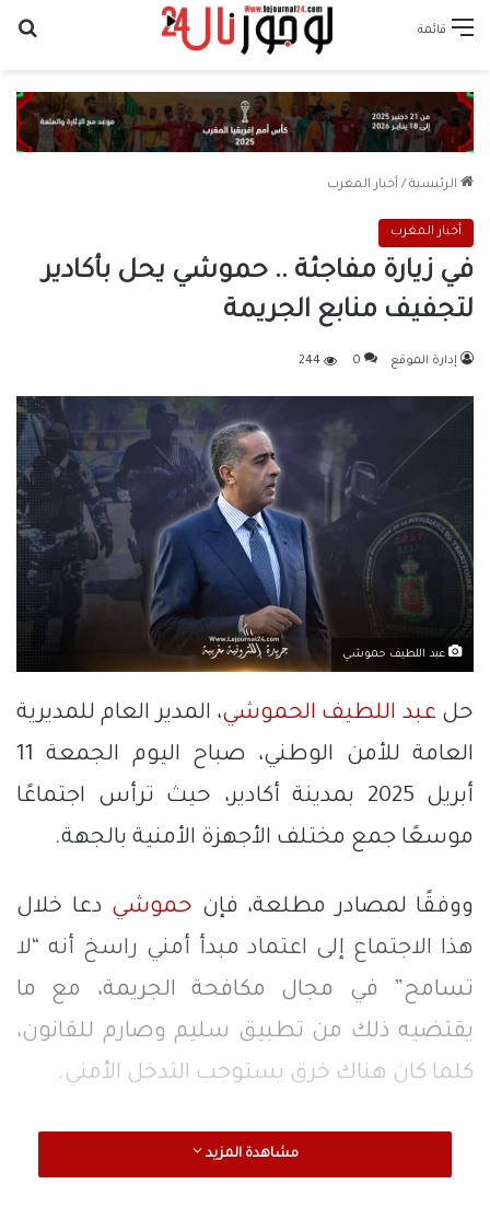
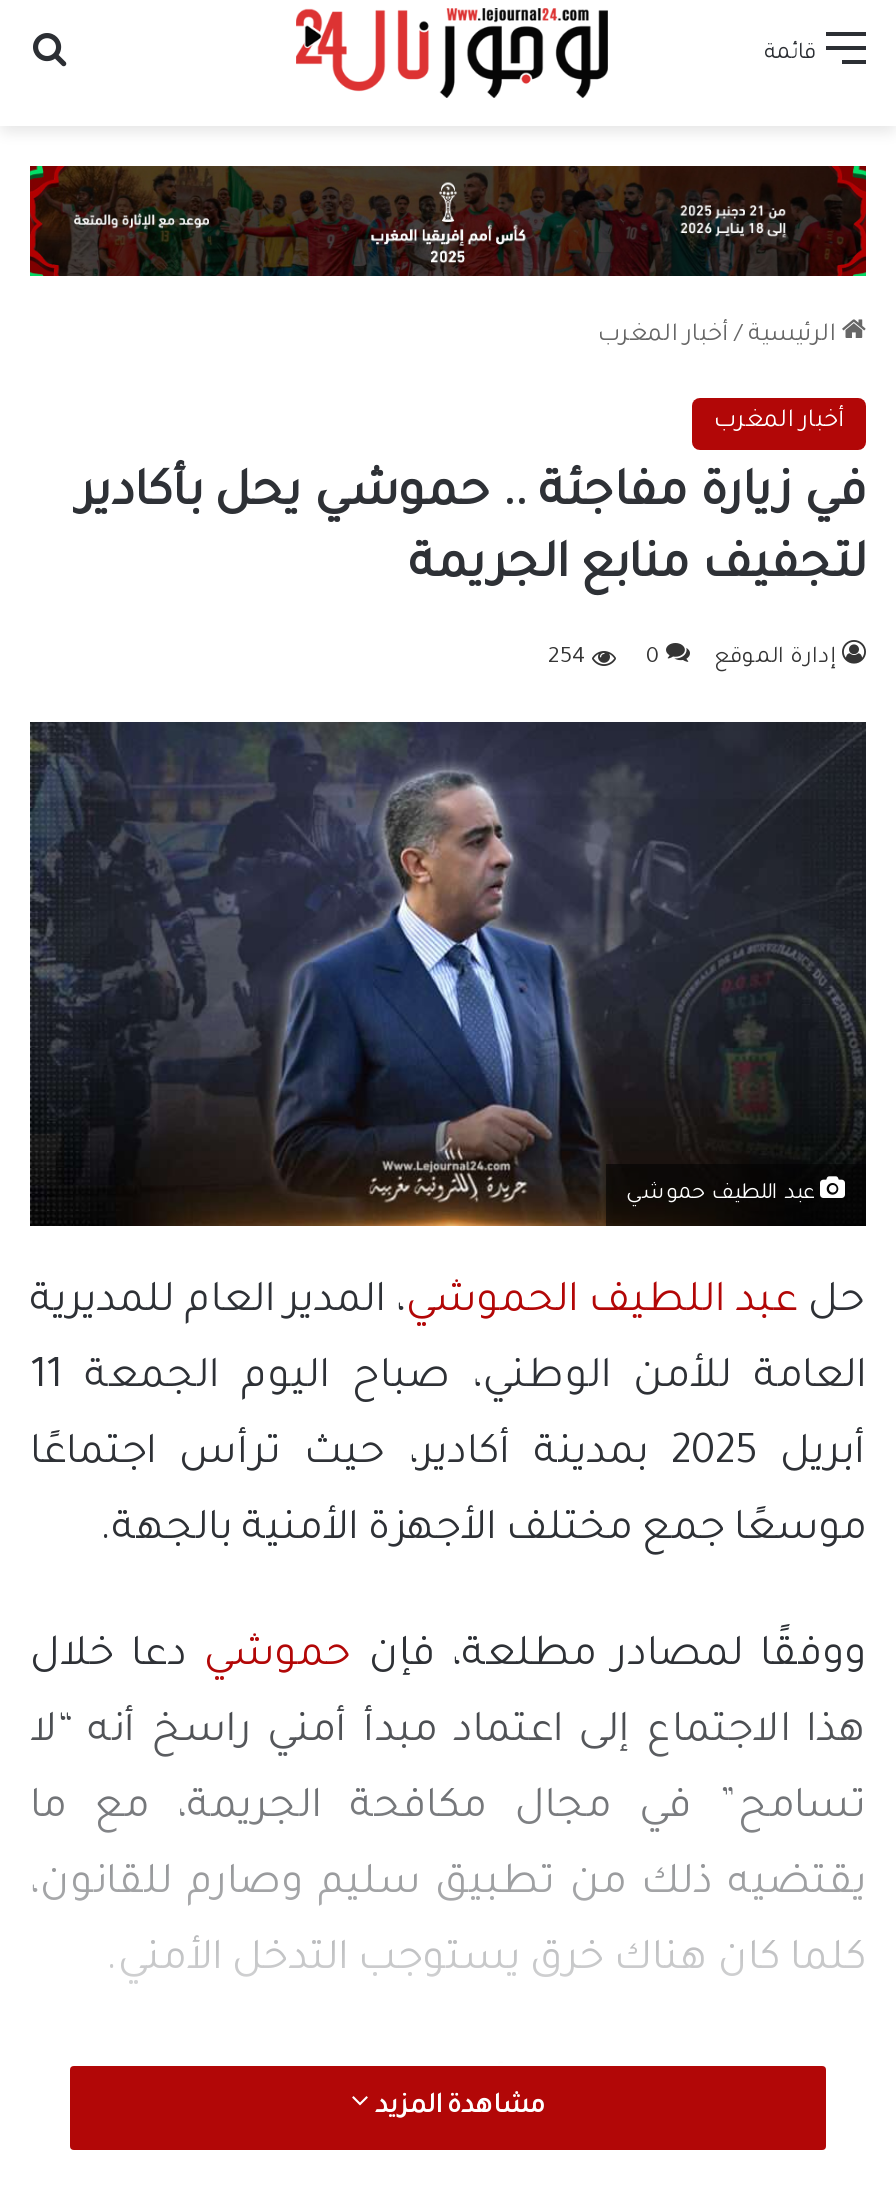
[299,355,320,368] 244 -> [548,646,586,670] 254

